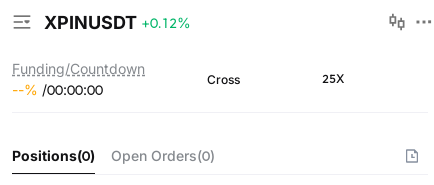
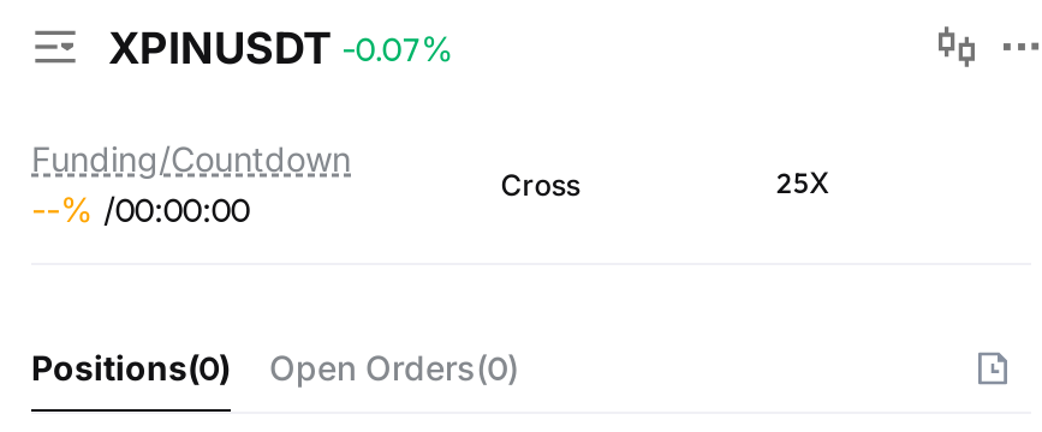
[44,11,191,32] XPINUSDT +0.12% -> [108,22,454,72] XPINUSDT -0.07%

